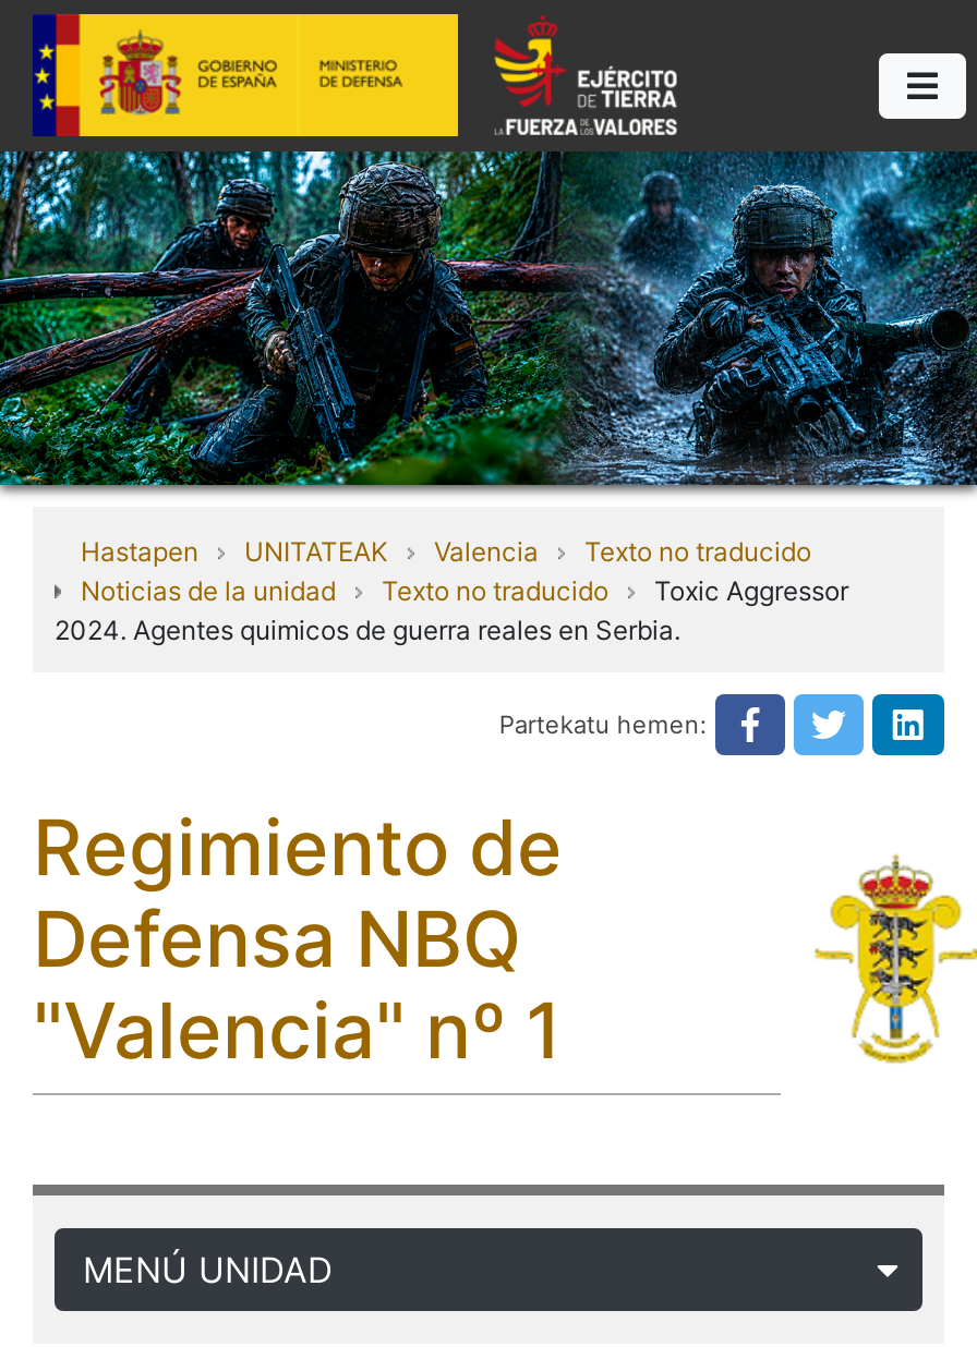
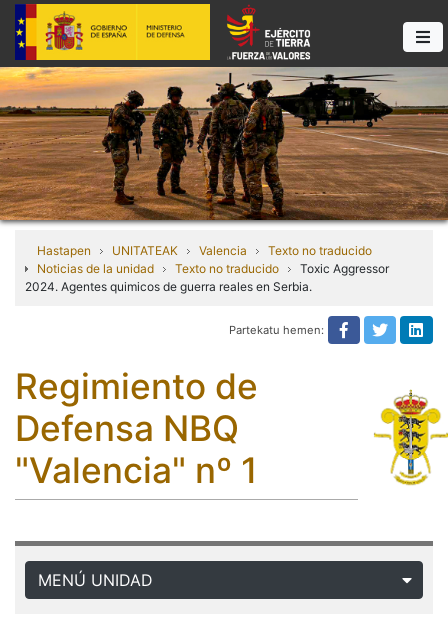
[7,149,970,487] [image] -> [3,66,445,221] [image]

